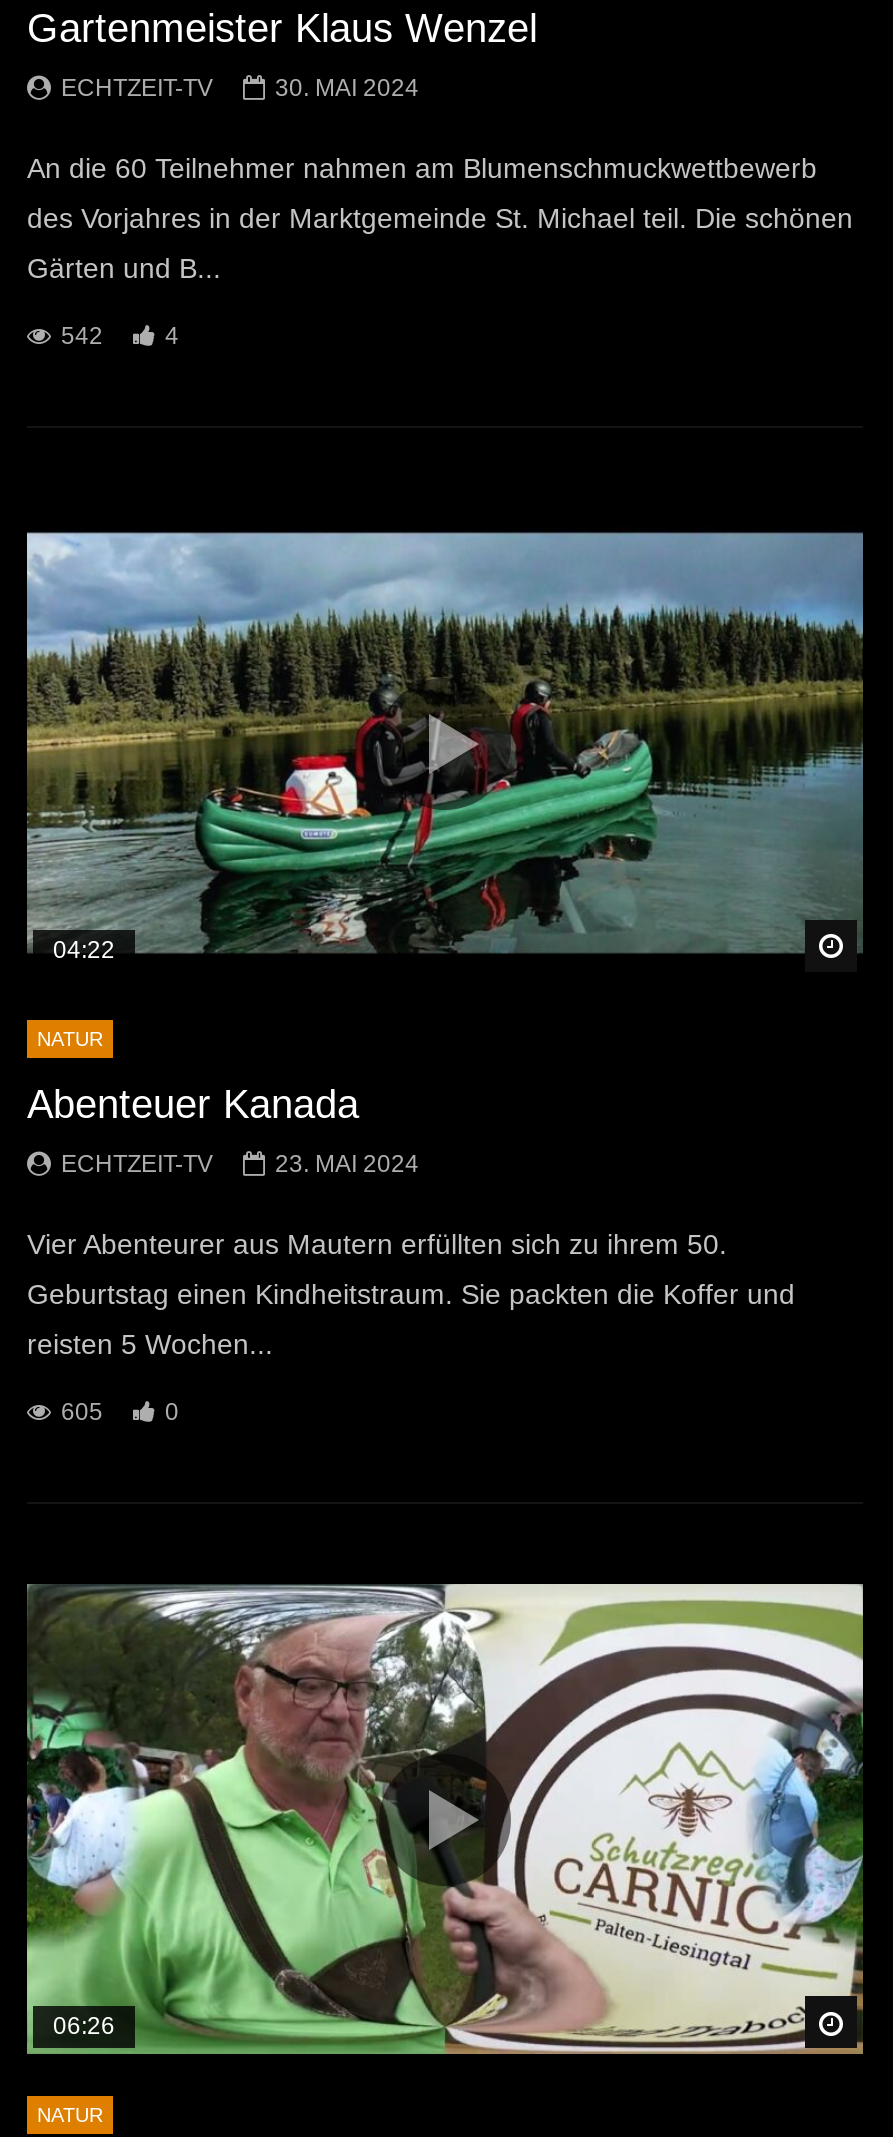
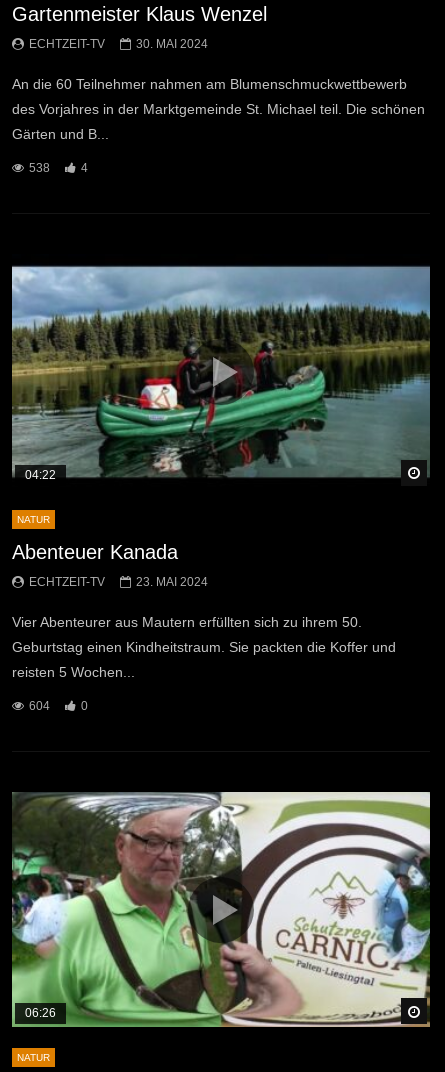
[61,321,103,349] 542 -> [29,160,50,174] 538
[61,1397,103,1425] 605 -> [29,699,50,713] 604

